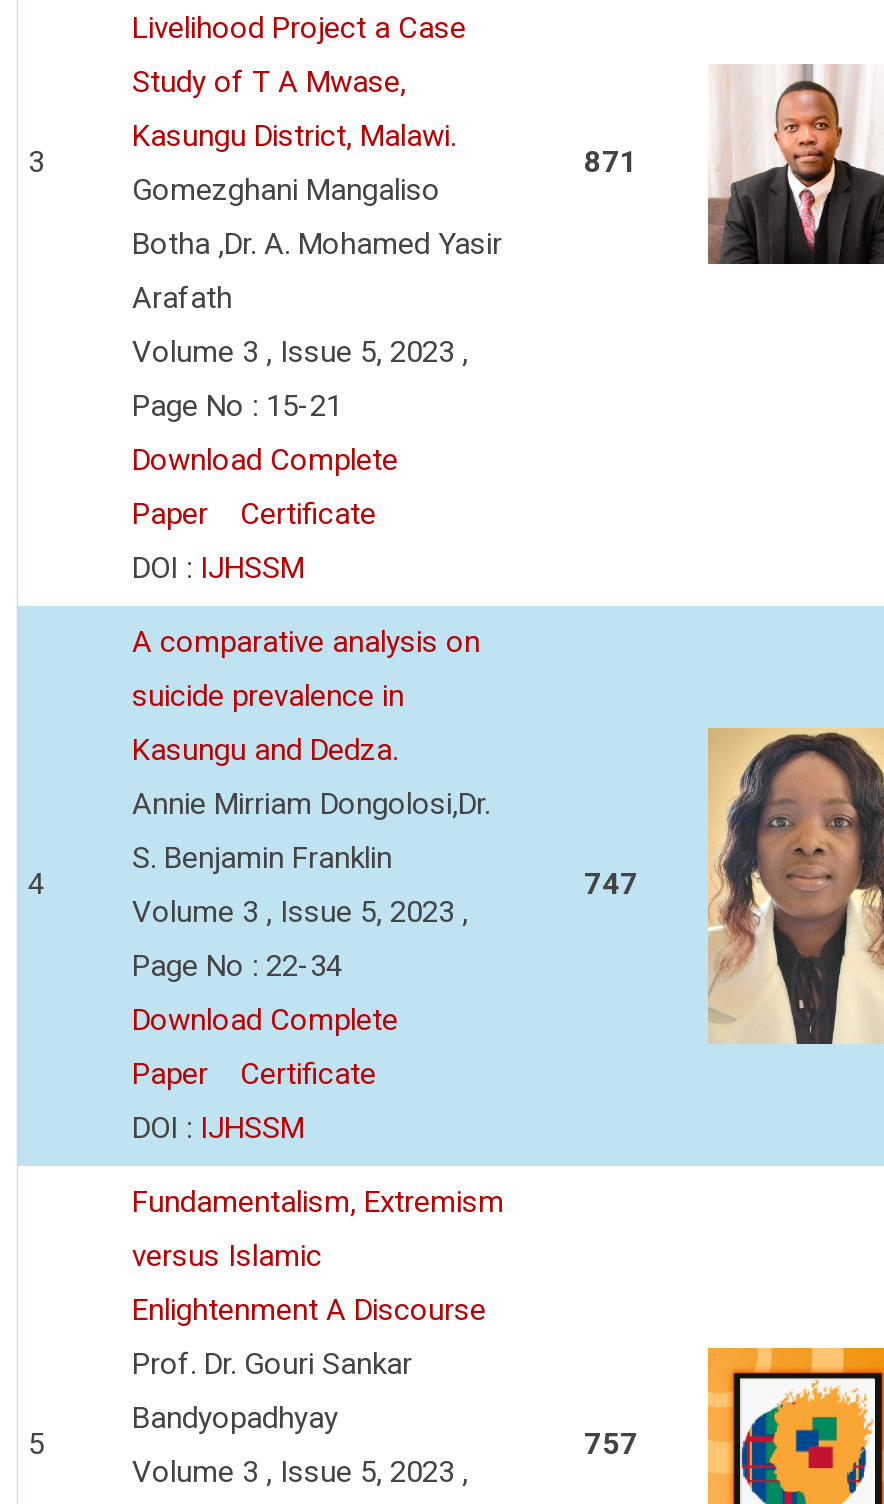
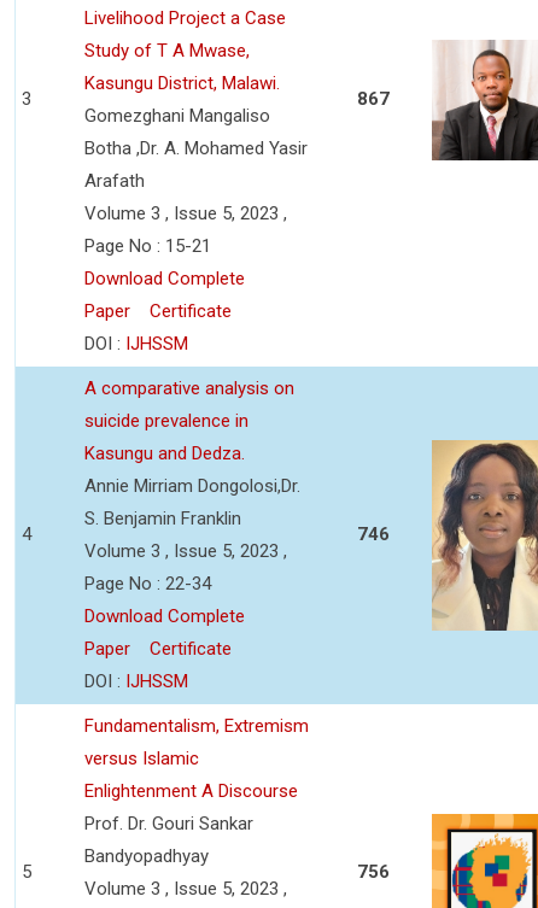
[584,144,638,180] 871 -> [357,88,390,110] 867
[584,866,638,902] 747 -> [357,523,390,545] 746
[584,1426,638,1462] 757 -> [357,861,390,883] 756

